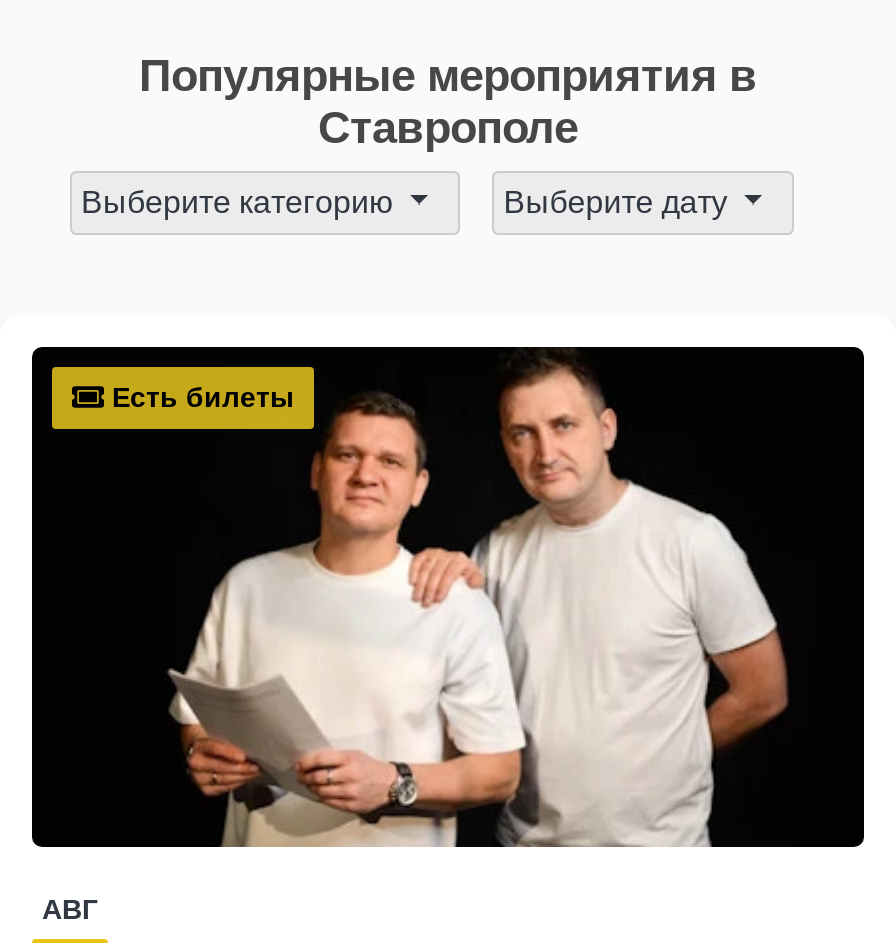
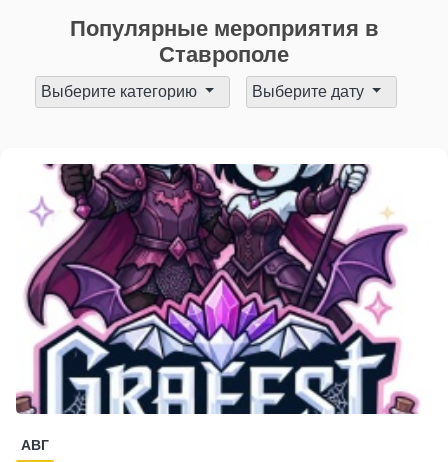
[30,345,866,849] [image] -> [15,163,432,415] [image]
[104,381,294,413] Есть билеты -> none

